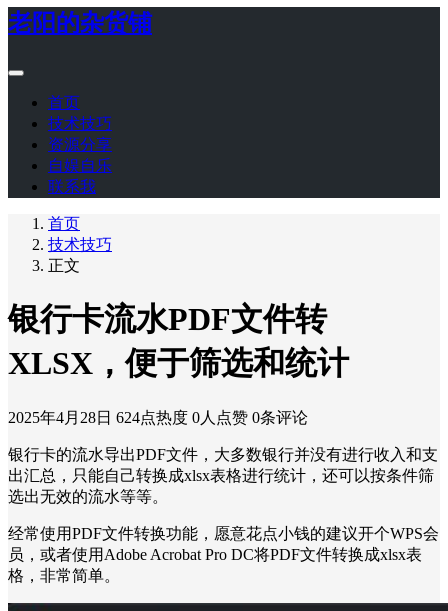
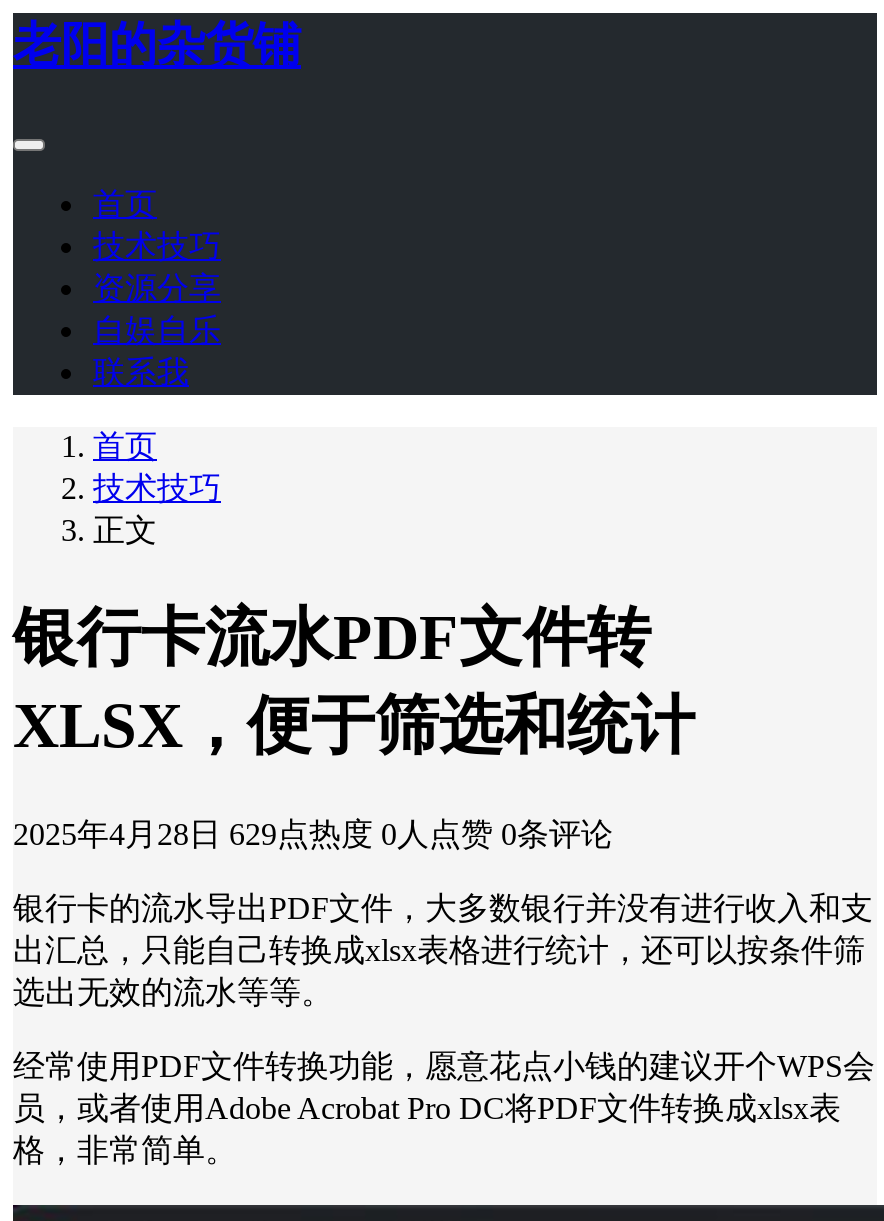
[8,409,308,426] 2025年4月28日 624点热度 0人点赞 0条评论 -> [13,816,613,850] 2025年4月28日 629点热度 0人点赞 0条评论

